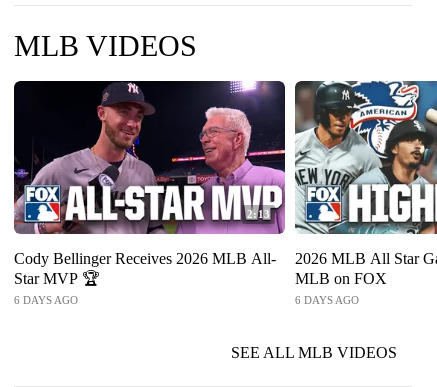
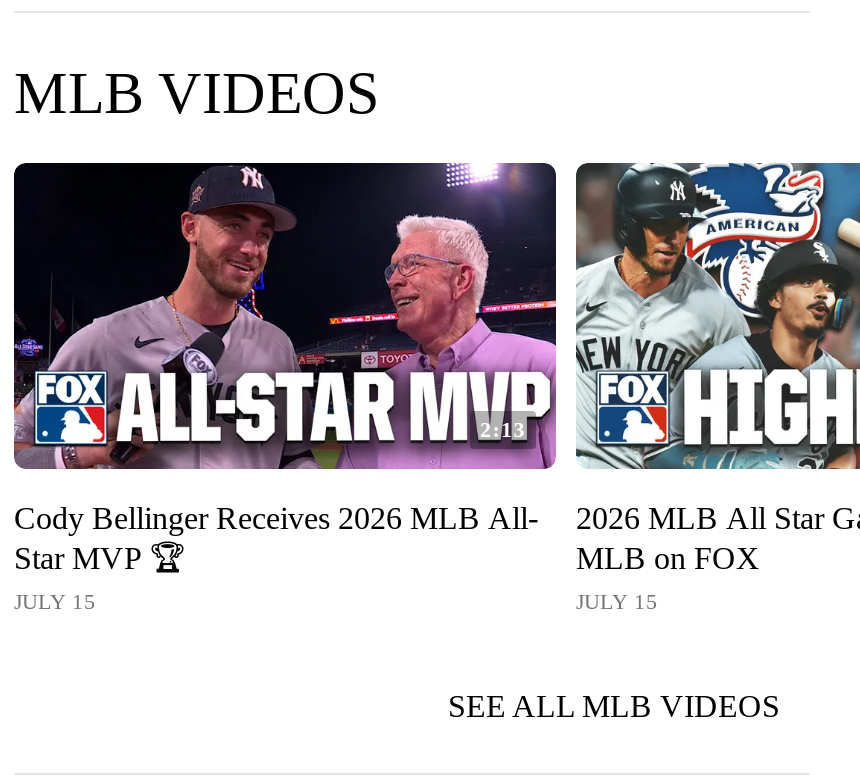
[14,294,78,306] 6 DAYS AGO -> [14,589,96,613] JULY 15
[295,294,359,306] 6 DAYS AGO -> [576,589,658,613] JULY 15

